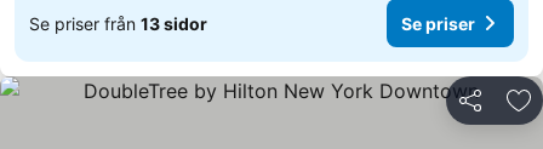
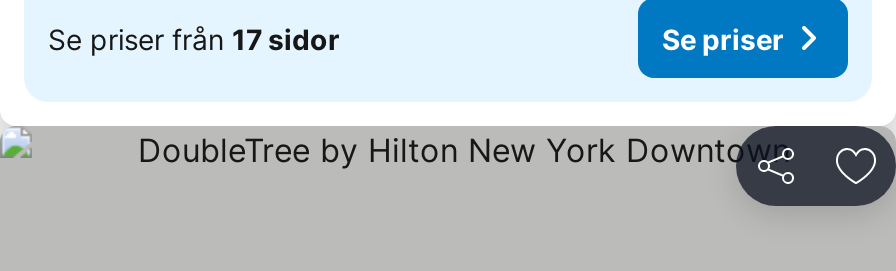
[29,13,207,33] Se priser från 13 sidor -> [48,21,340,55] Se priser från 17 sidor

